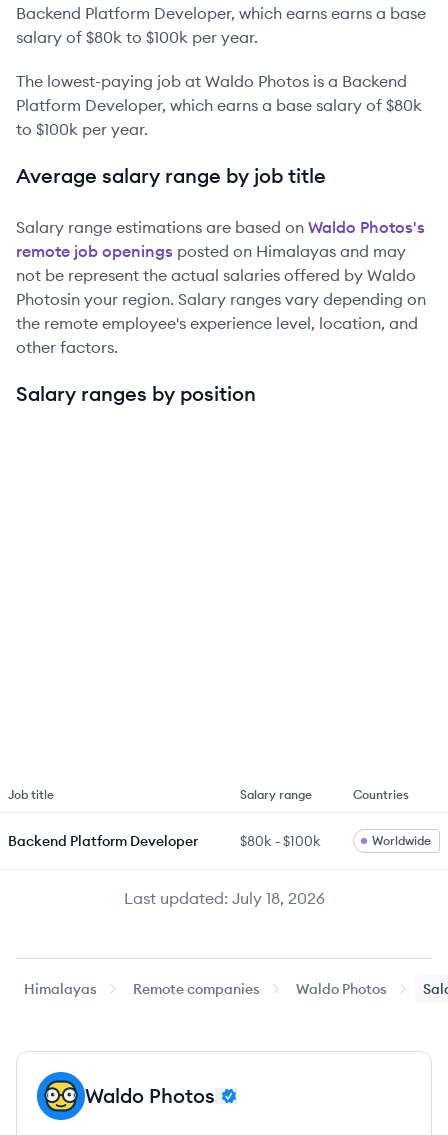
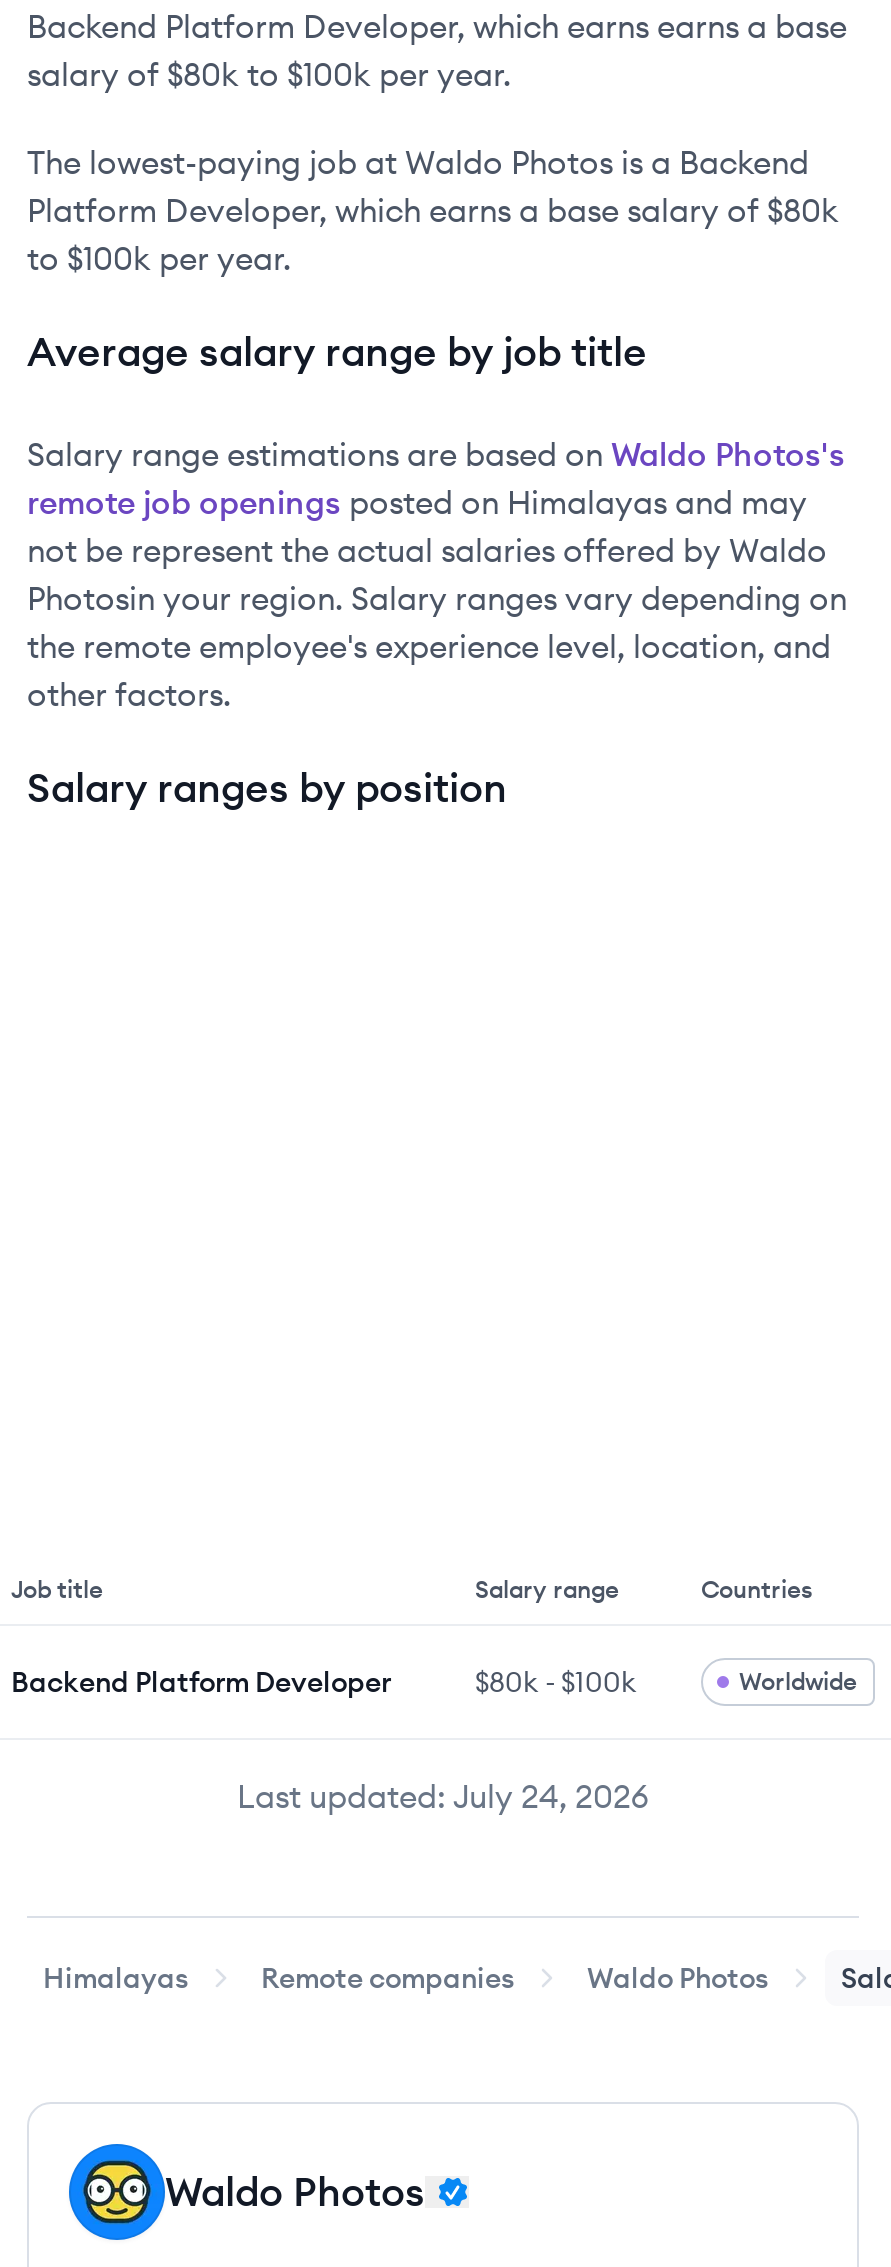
[123,888,324,908] Last updated: July 18, 2026 -> [237,1776,649,1816] Last updated: July 24, 2026

